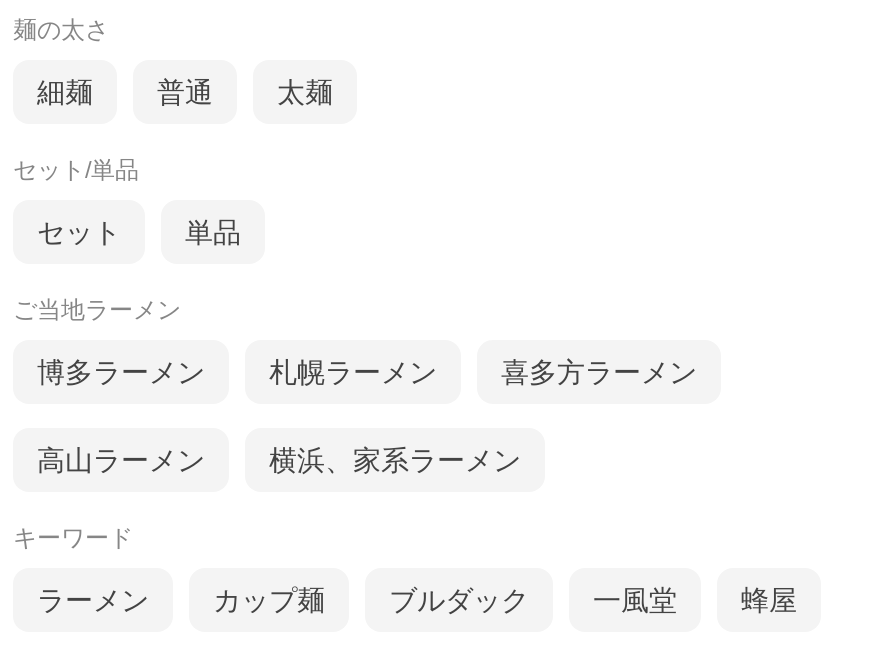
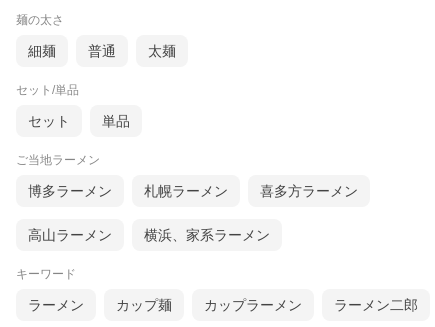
[389,585,797,617] ブルダック | 一風堂 | 蜂屋 -> [204,297,418,313] カップラーメン | ラーメン二郎

